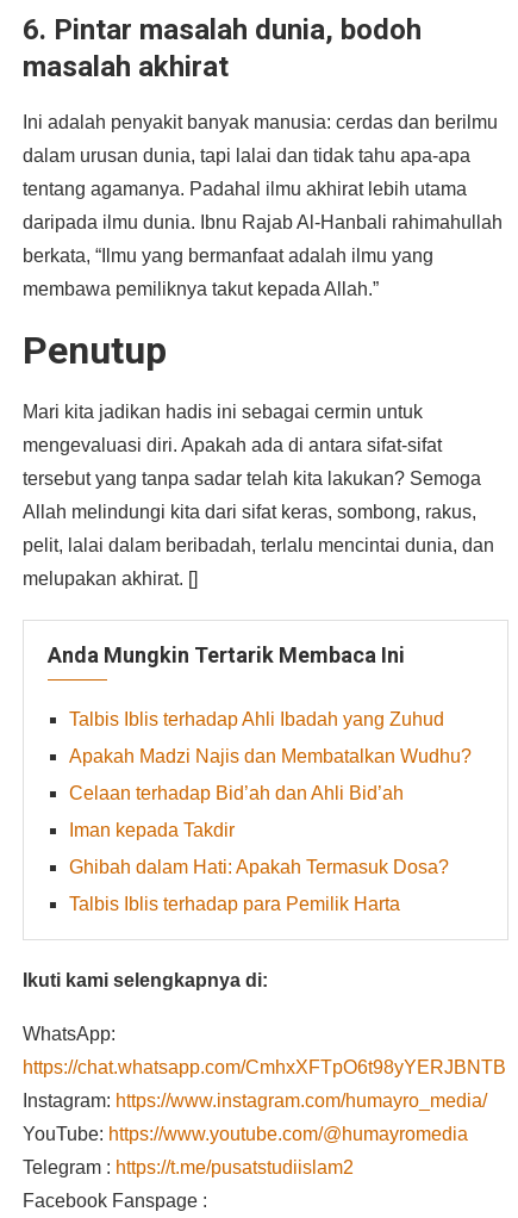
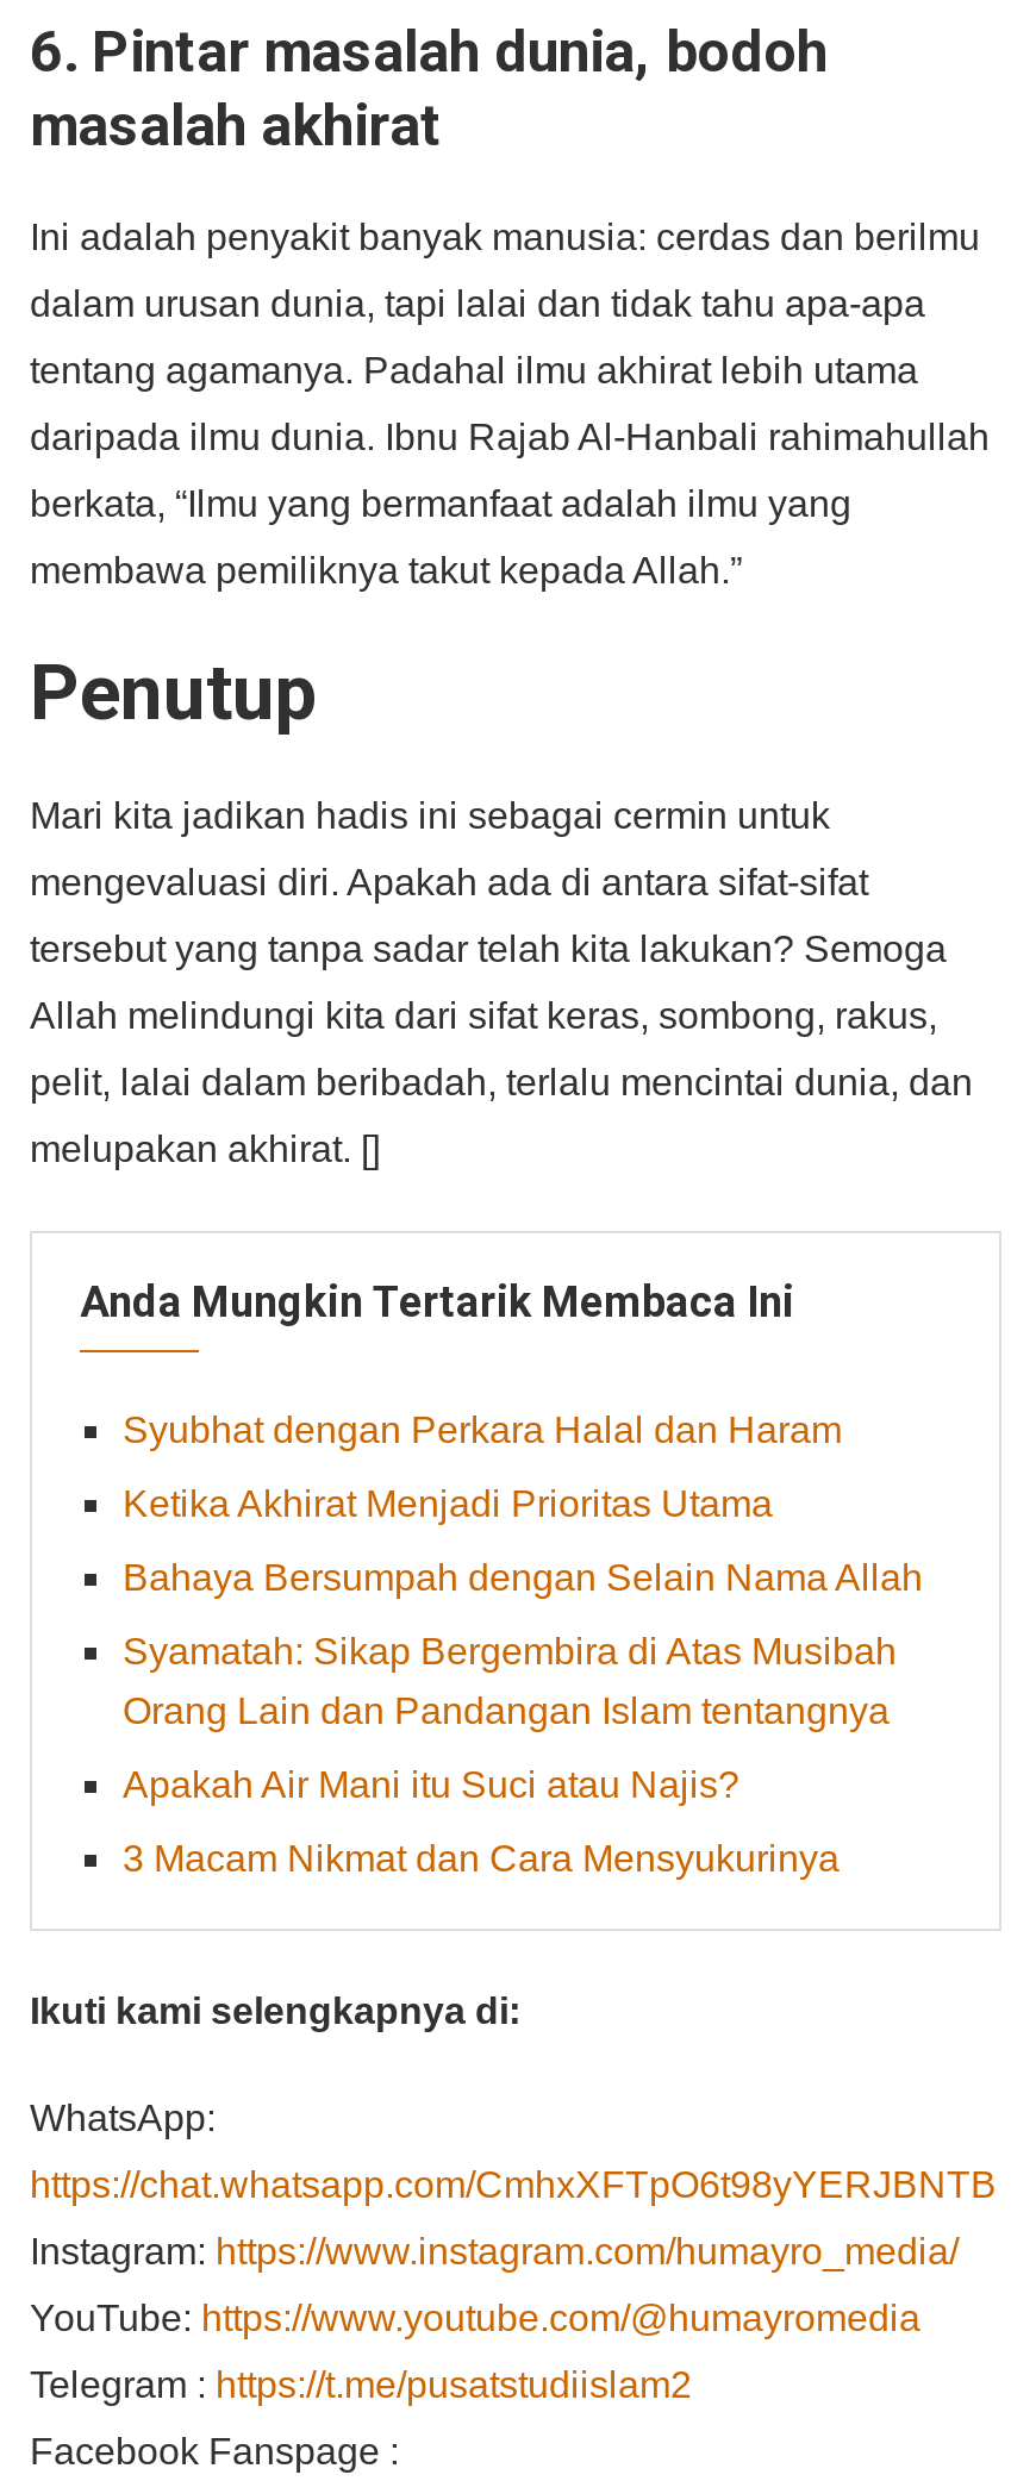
[69,709,472,914] Talbis Iblis terhadap Ahli Ibadah yang Zuhud | Apakah Madzi Najis dan Membatalkan Wudhu? | Celaan terhadap Bid’ah dan Ahli Bid’ah | Iman kepada Takdir | Ghibah dalam Hati: Apakah Termasuk Dosa? | Talbis Iblis terhadap para Pemilik Harta -> [123,1409,923,1878] Syubhat dengan Perkara Halal dan Haram | Ketika Akhirat Menjadi Prioritas Utama | Bahaya Bersumpah dengan Selain Nama Allah | Syamatah: Sikap Bergembira di Atas Musibah | Orang Lain dan Pandangan Islam tentangnya | Apakah Air Mani itu Suci atau Najis? | 3 Macam Nikmat dan Cara Mensyukurinya

